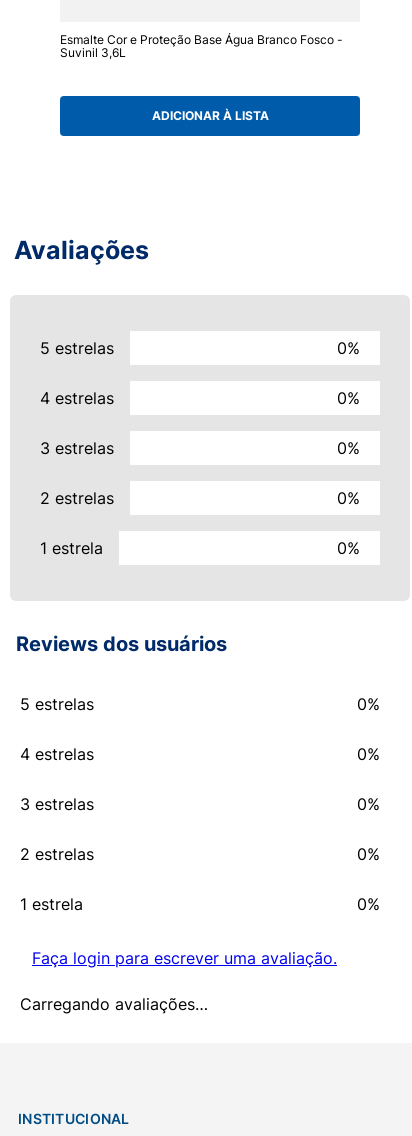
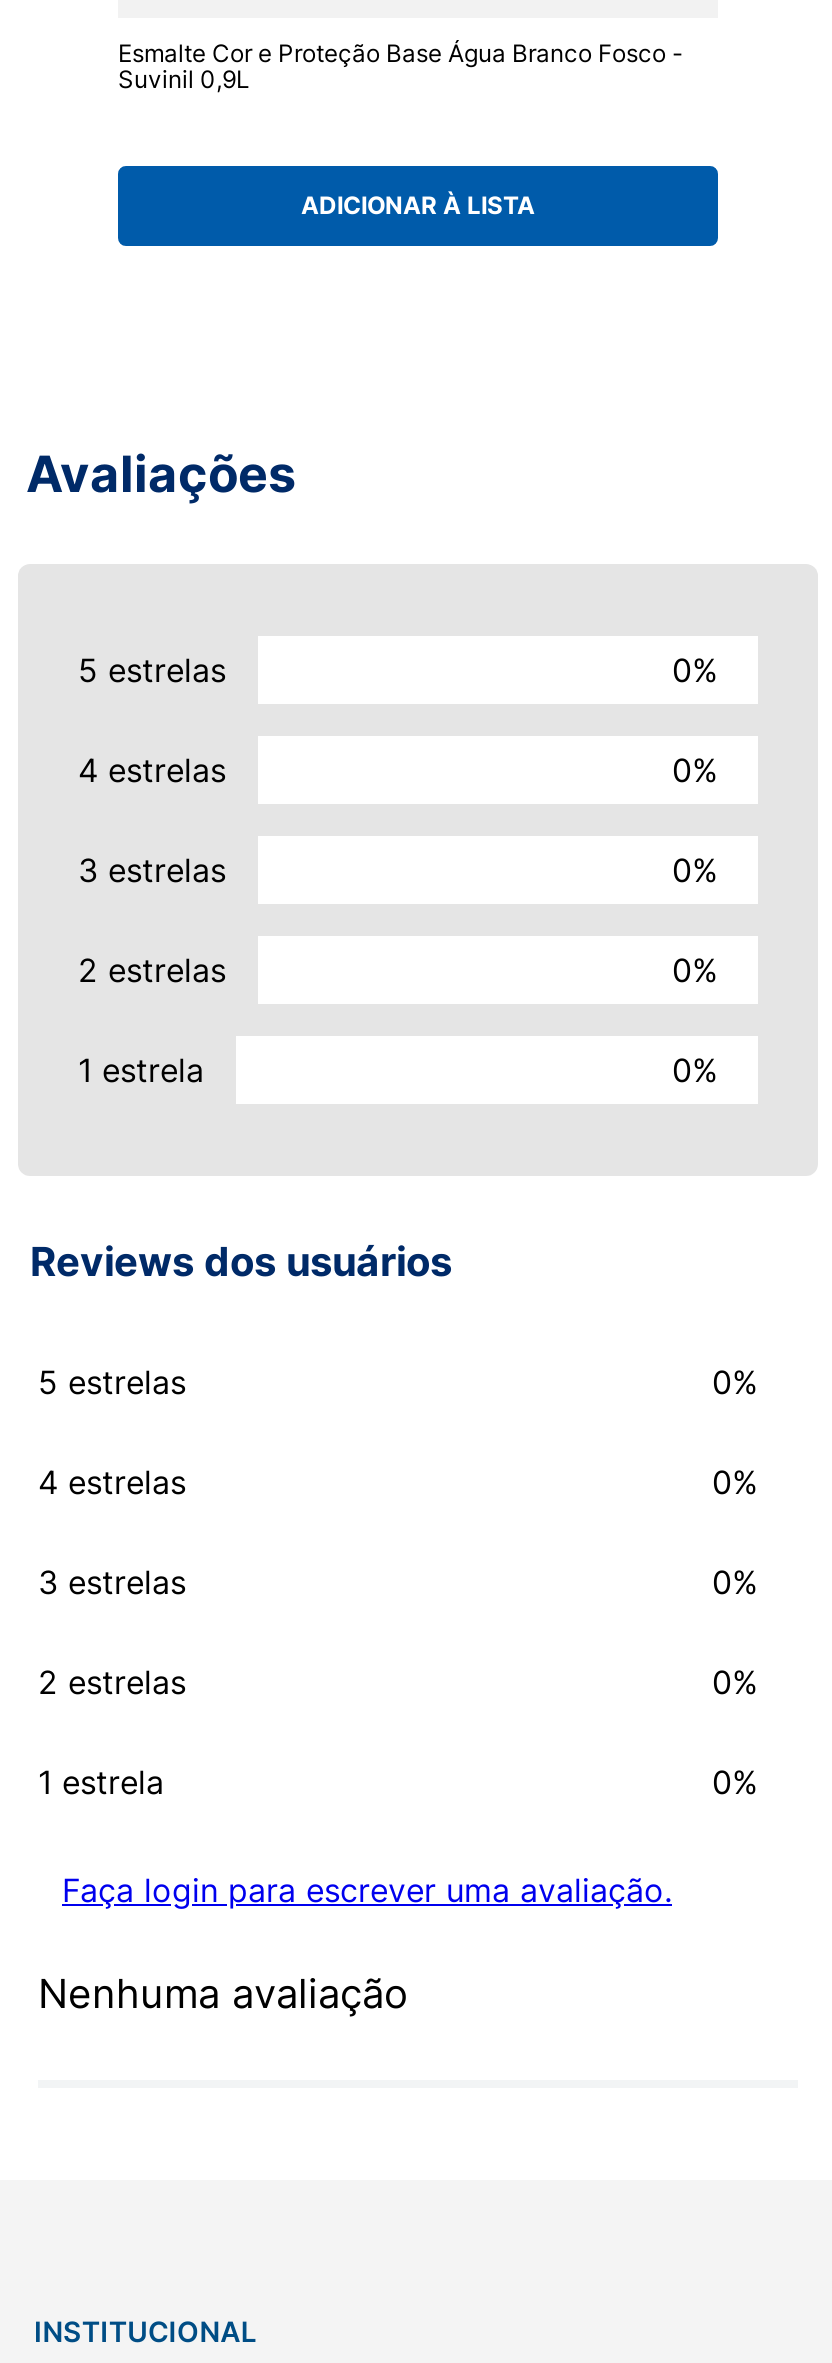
[60,45,126,60] Suvinil 3,6L -> [118,63,250,93] Suvinil 0,9L
[20,994,208,1014] Carregando avaliações… -> [38,1970,408,2018] Nenhuma avaliação

